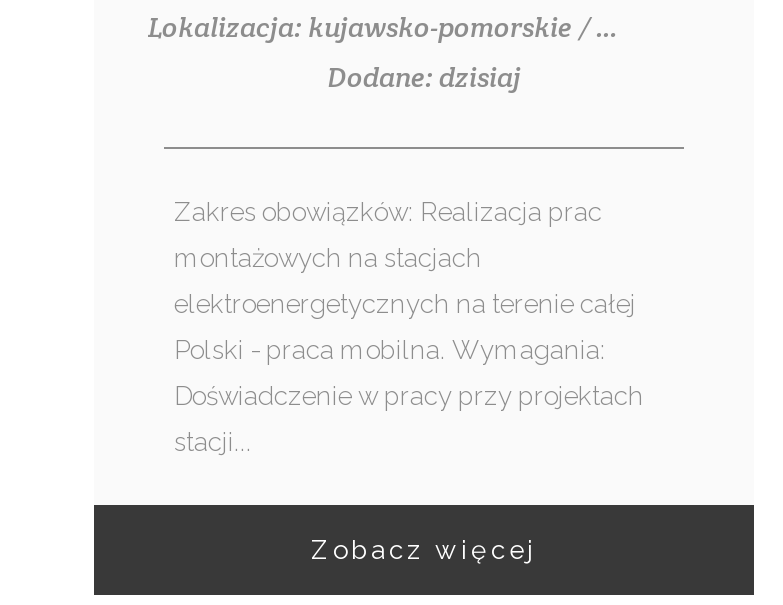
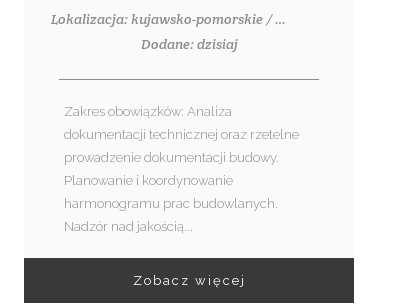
[174,197,602,227] Zakres obowiązków: Realizacja prac -> [64,104,232,119] Zakres obowiązków: Analiza
[174,243,482,273] montażowych na stacjach -> [64,127,299,142] dokumentacji technicznej oraz rzetelne
[174,289,636,319] elektroenergetycznych na terenie całej -> [64,150,279,165] prowadzenie dokumentacji budowy.
[174,335,606,365] Polski - praca mobilna. Wymagania: -> [64,173,233,188] Planowanie i koordynowanie
[174,381,644,411] Doświadczenie w pracy przy projektach -> [64,196,278,211] harmonogramu prac budowlanych.
[174,427,252,457] stacji... -> [64,219,193,234] Nadzór nad jakością...

